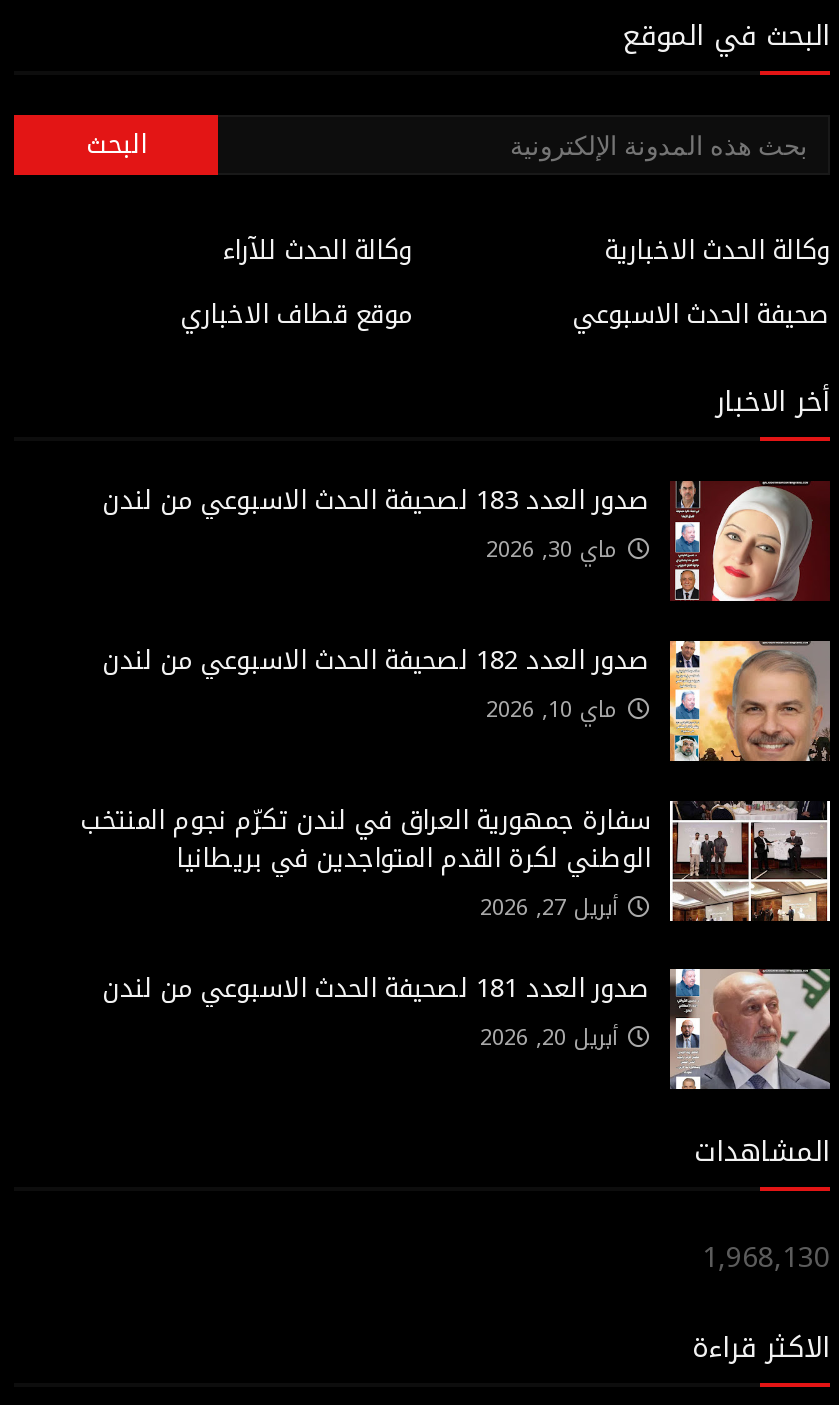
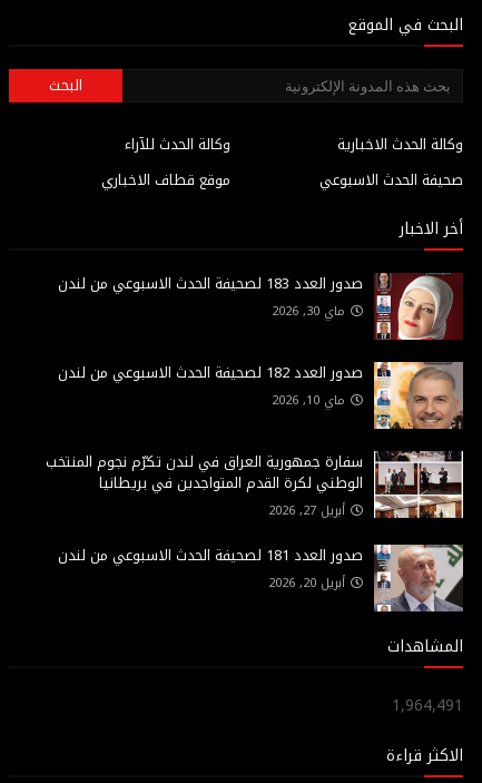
[702,1231,830,1285] 1,968,130 -> [392,691,463,721] 1,964,491

